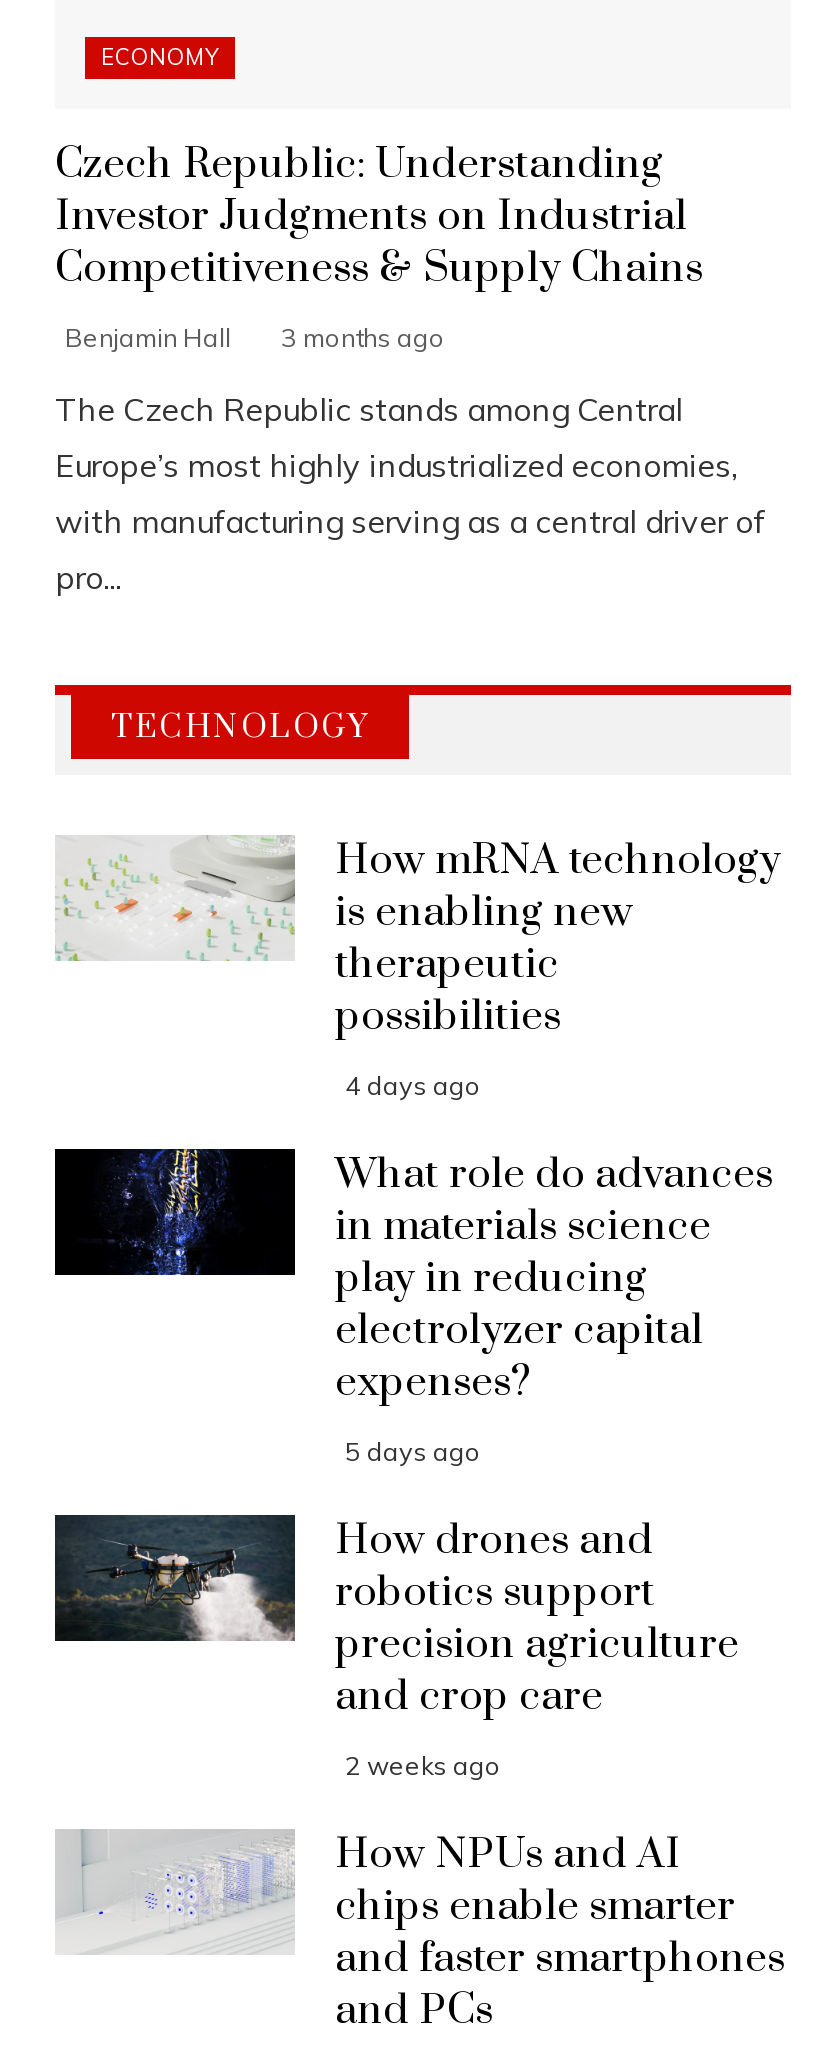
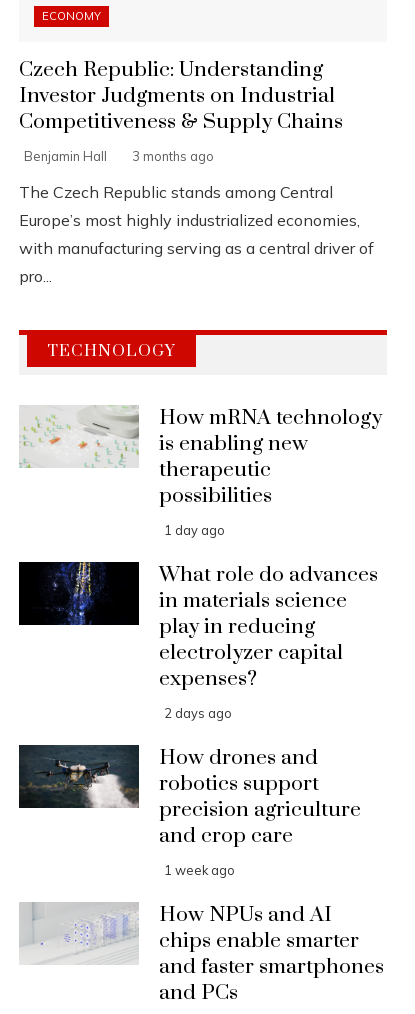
[345,1069,481,1101] 4 days ago -> [164,522,225,538] 1 day ago
[345,1435,481,1467] 5 days ago -> [164,705,232,721] 2 days ago
[345,1749,501,1781] 2 weeks ago -> [164,862,235,878] 1 week ago

